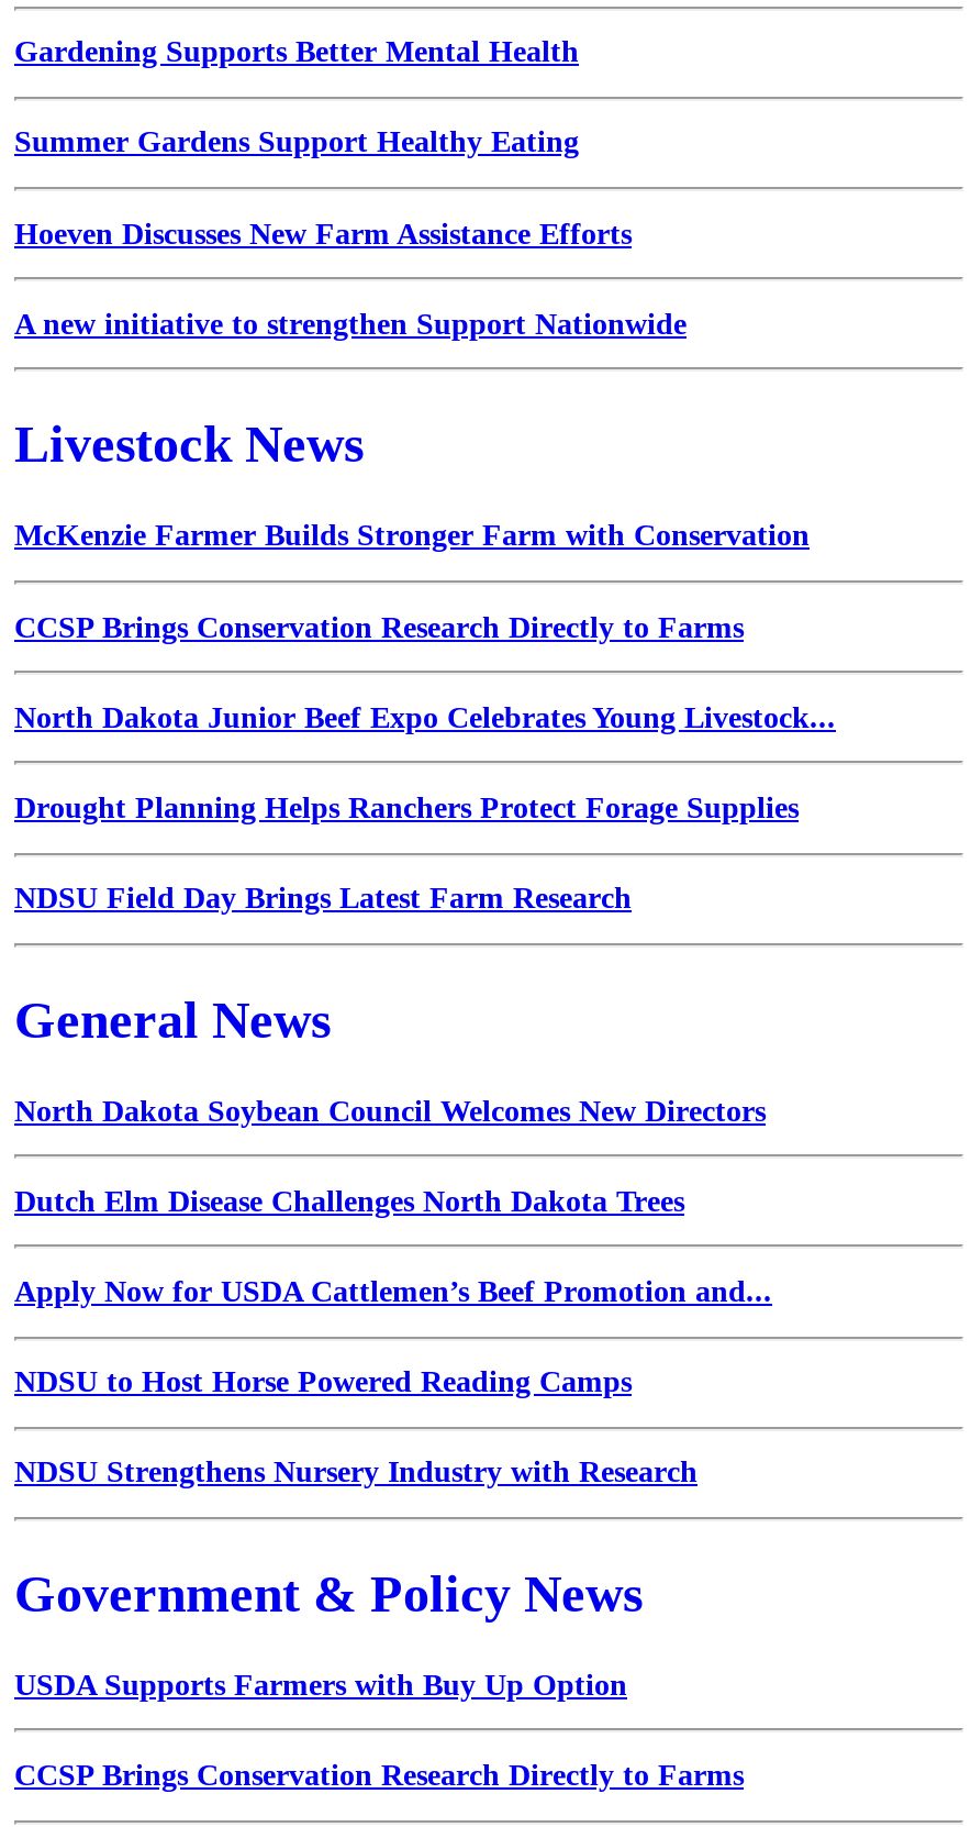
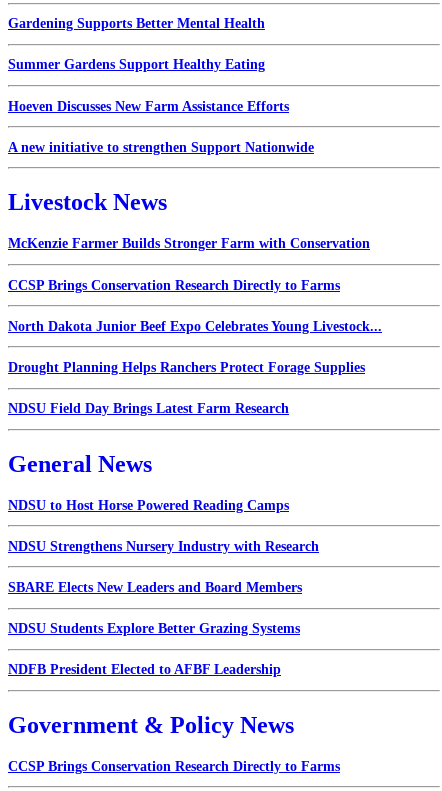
[14,1094,772,1308] North Dakota Soybean Council Welcomes New Directors | Dutch Elm Disease Challenges North Dakota Trees | Apply Now for USDA Cattlemen’s Beef Promotion and... -> none
moved [14,1366,697,1490] -> [8,498,319,554]: NDSU to Host Horse Powered Reading Camps | NDSU Strengthens Nursery Industry with Research
none -> [8,580,302,677] SBARE Elects New Leaders and Board Members | NDSU Students Explore Better Grazing Systems | NDFB President Elected to AFBF Leadership
[14,1668,627,1701] USDA Supports Farmers with Buy Up Option -> none

